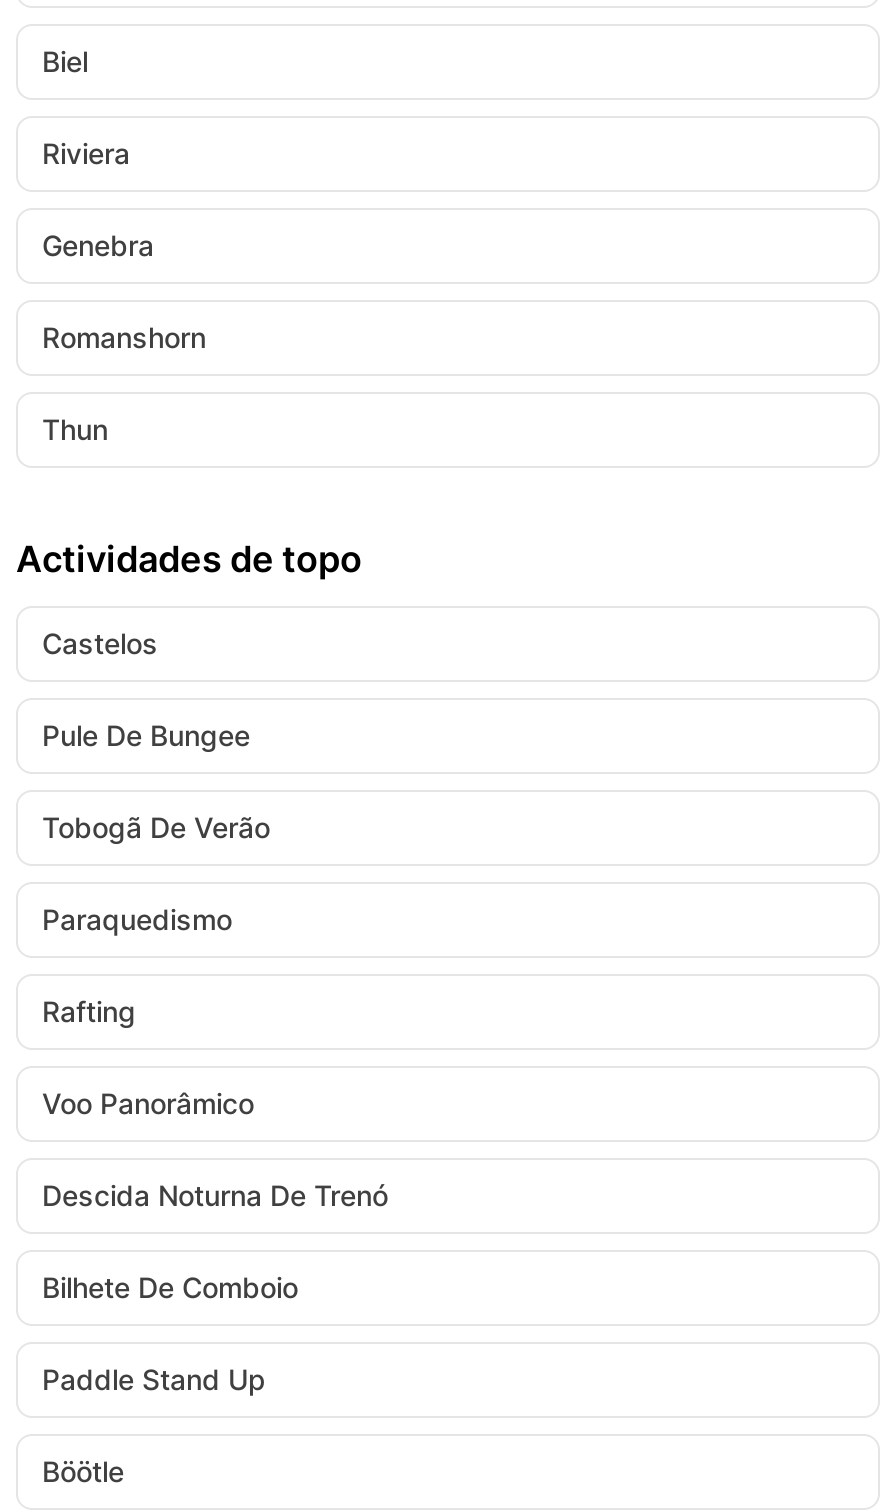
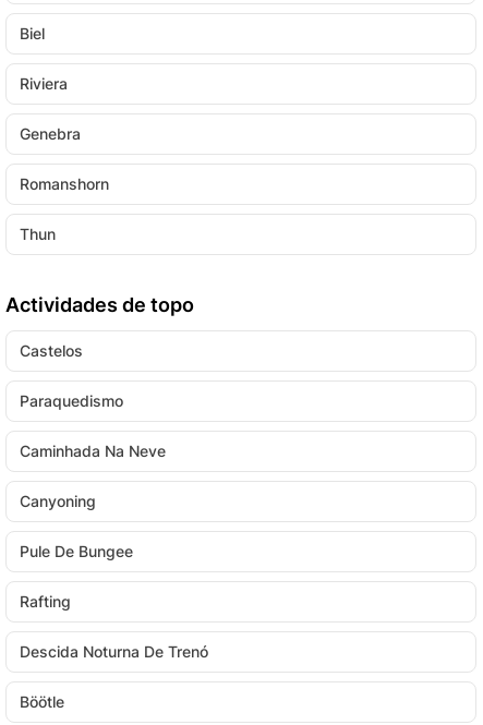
moved [42,718,250,752] -> [20,542,133,560]: Pule De Bungee
[42,810,270,844] Tobogã De Verão -> none
none -> [20,442,166,510] Caminhada Na Neve | Canyoning
moved [42,994,136,1028] -> [20,592,71,611]: Rafting
[42,1086,254,1120] Voo Panorâmico -> none
[42,1270,298,1396] Bilhete De Comboio | Paddle Stand Up -> none

